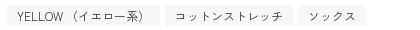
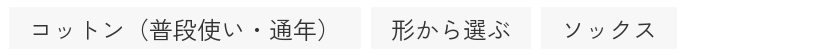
[17,7,283,24] YELLOW （イエロー系） | コットンストレッチ -> [29,10,511,44] コットン（普段使い・通年） | 形から選ぶ

